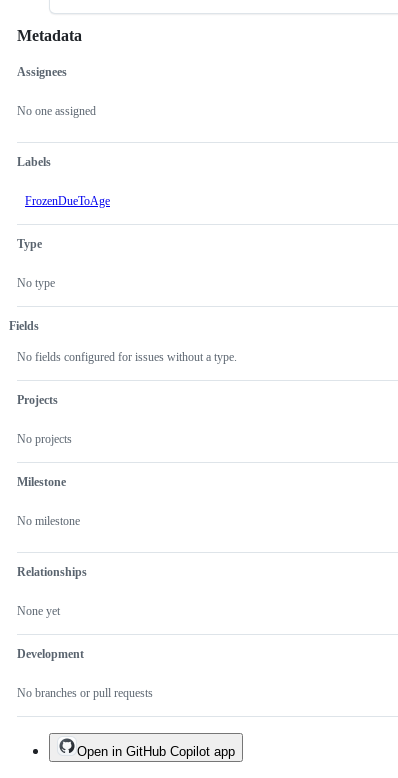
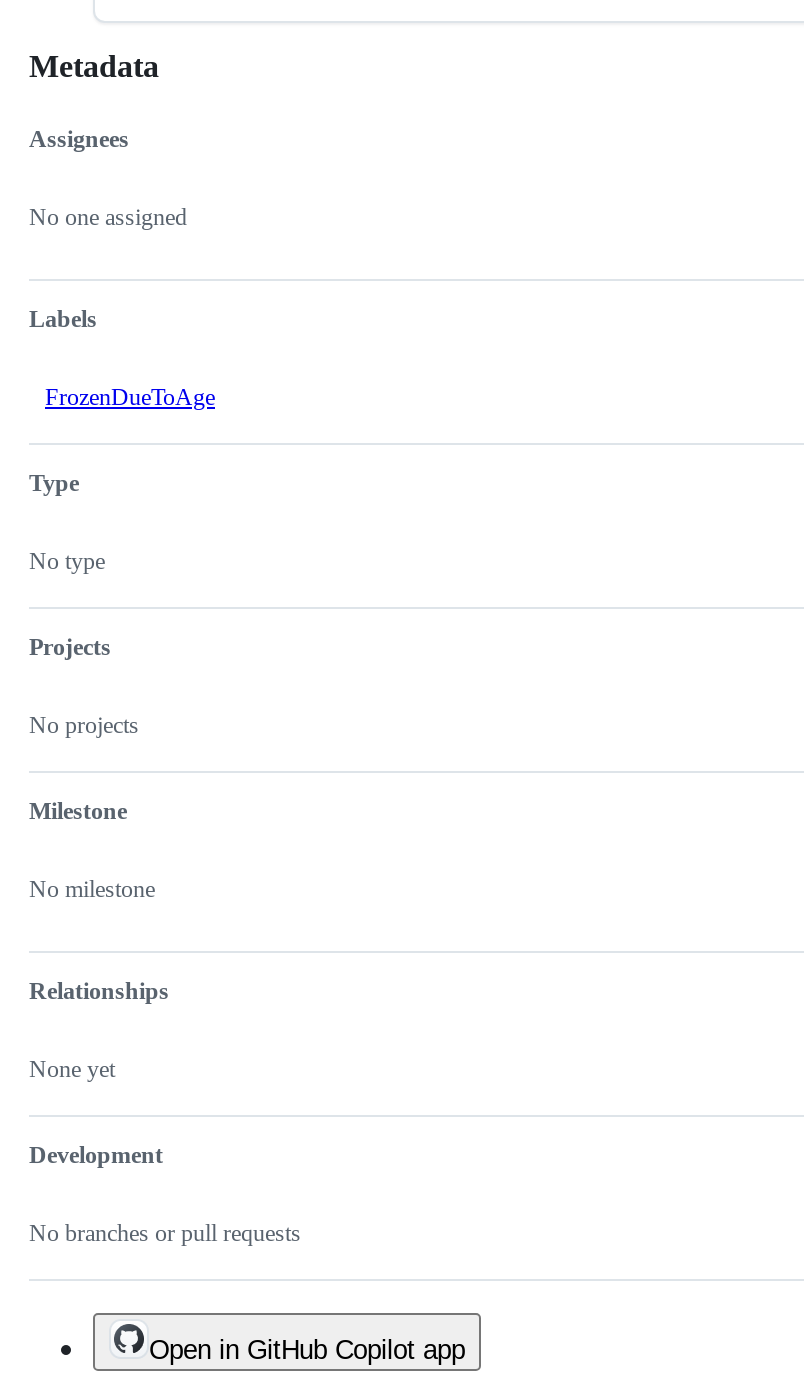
[9,319,237,364] Fields | No fields configured for issues without a type. -> none

